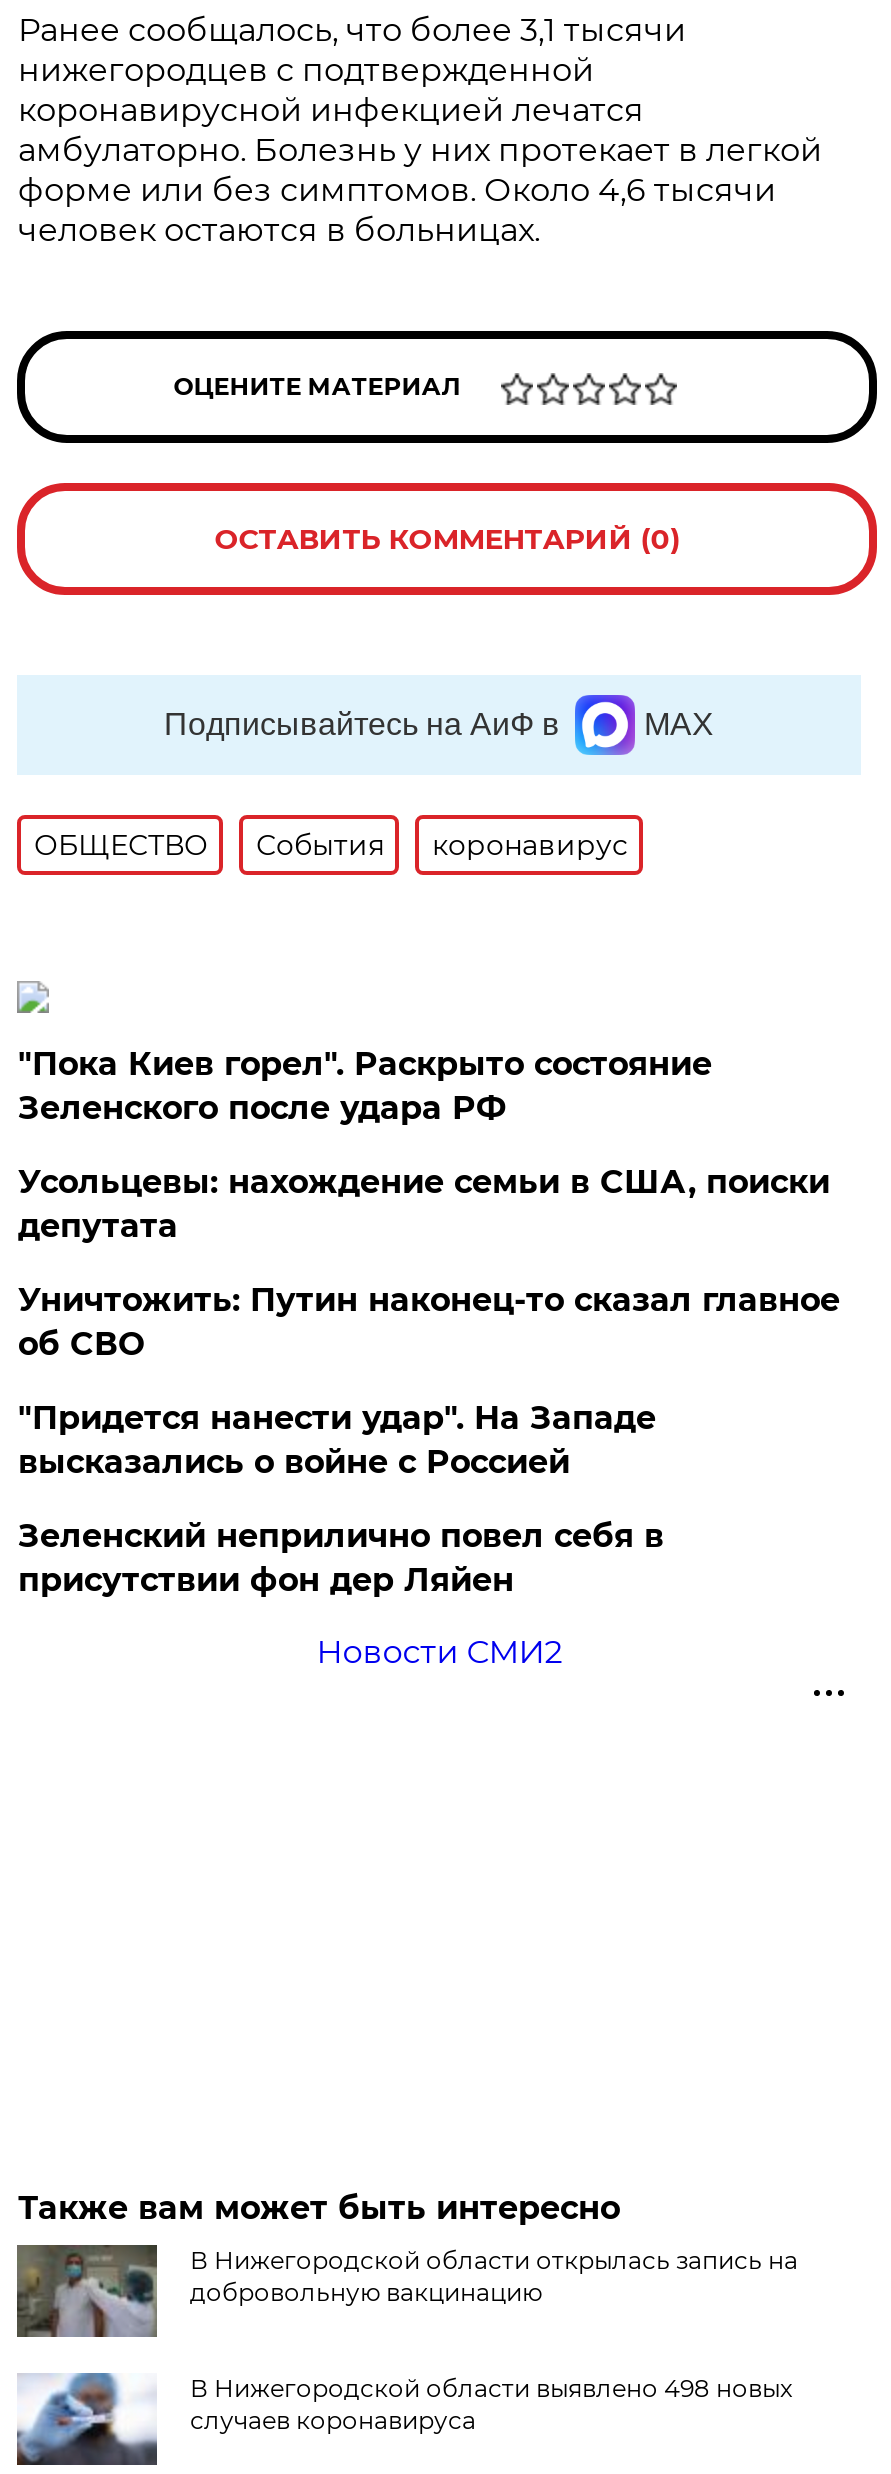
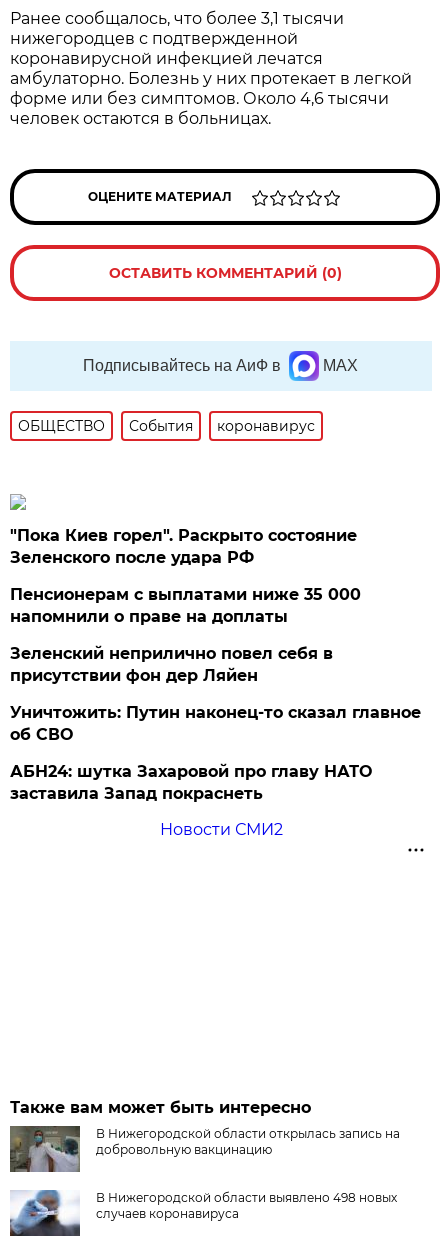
[18,1163,830,1481] Усольцевы: нахождение семьи в США, поиски | депутата | "Придется нанести удар". На Западе | высказались о войне с Россией -> [10,585,361,626] Пенсионерам с выплатами ниже 35 000 | напомнили о праве на доплаты
moved [18,1281,840,1363] -> [10,703,421,744]: Уничтожить: Путин наконец-то сказал главное | об СВО
moved [18,1517,664,1599] -> [10,644,333,685]: Зеленский неприлично повел cебя в | присутствии фон дер Ляйен
none -> [10,762,372,803] АБН24: шутка Захаровой про главу НАТО | заставила Запад покраснеть

